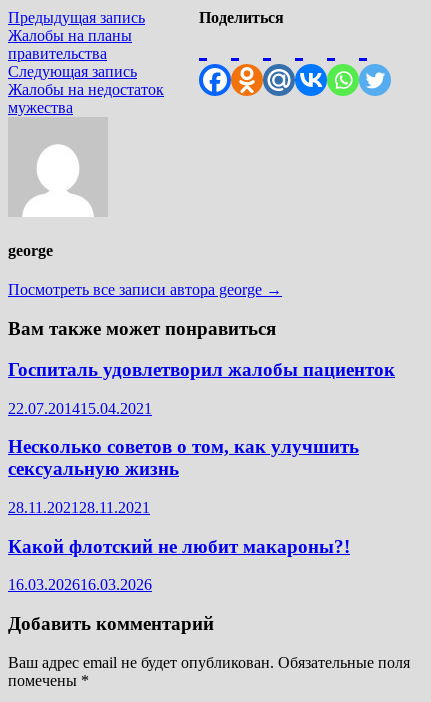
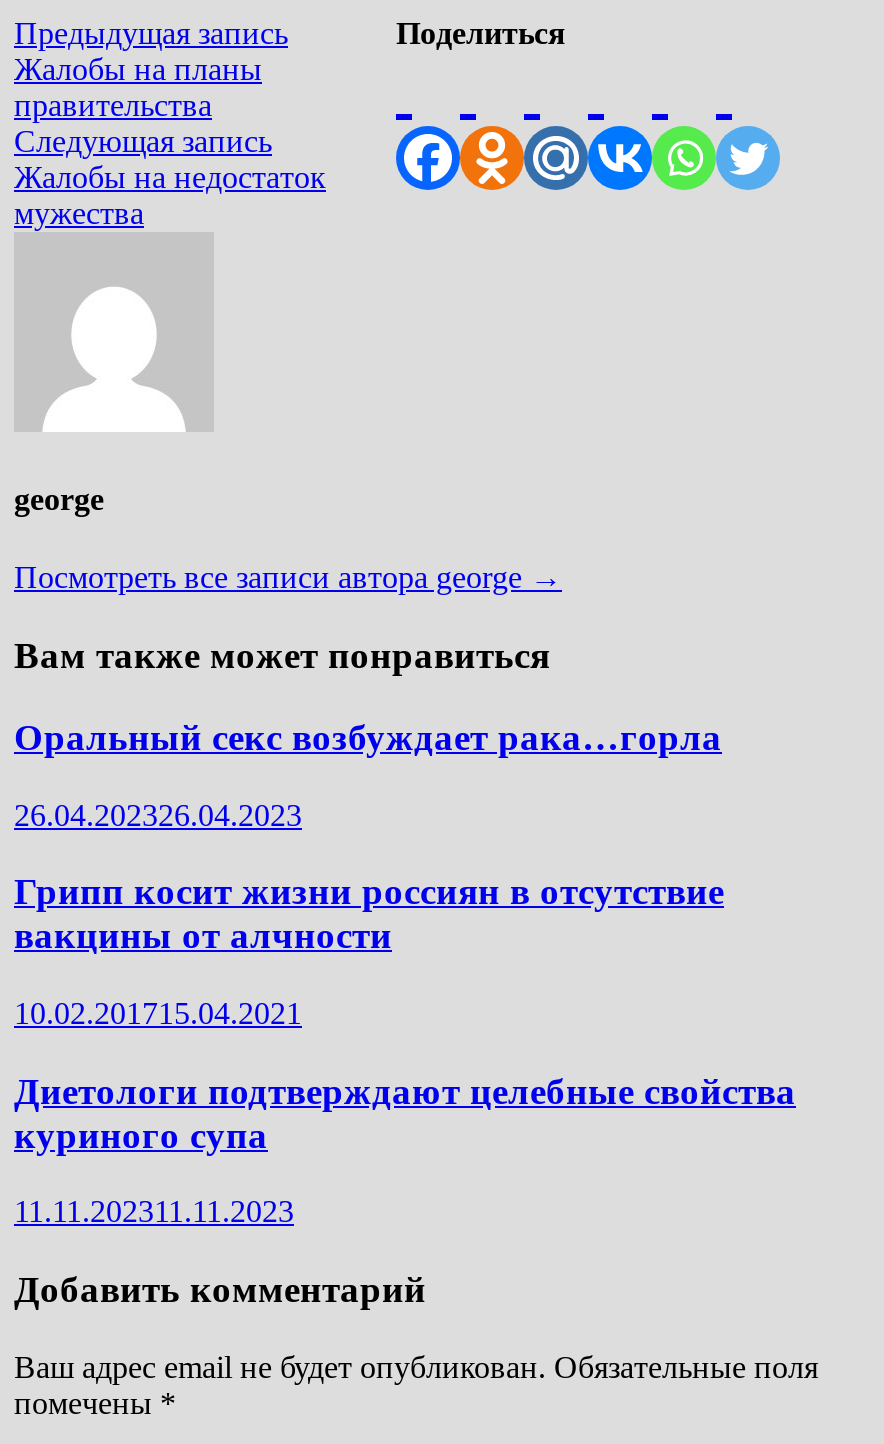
[8,359,395,380] Госпиталь удовлетворил жалобы пациенток -> [14,716,722,758] Оральный секс возбуждает рака…горла
[8,399,152,416] 22.07.201415.04.2021 -> [14,797,302,831] 26.04.202326.04.2023
[8,436,359,479] Несколько советов о том, как улучшить | сексуальную жизнь -> [14,870,724,956] Грипп косит жизни россиян в отсутствие | вакцины от алчности
[8,499,150,516] 28.11.202128.11.2021 -> [14,996,302,1030] 10.02.201715.04.2021
[8,536,350,557] Какой флотский не любит макароны?! -> [14,1069,796,1155] Диетологи подтверждают целебные свойства | куриного супа
[8,576,152,593] 16.03.202616.03.2026 -> [14,1195,294,1229] 11.11.202311.11.2023

